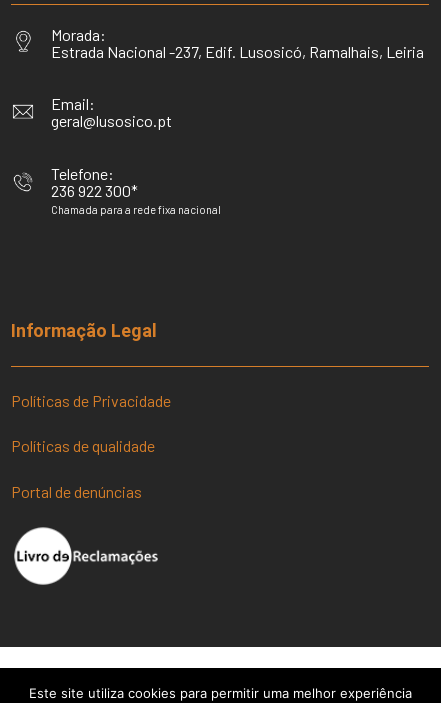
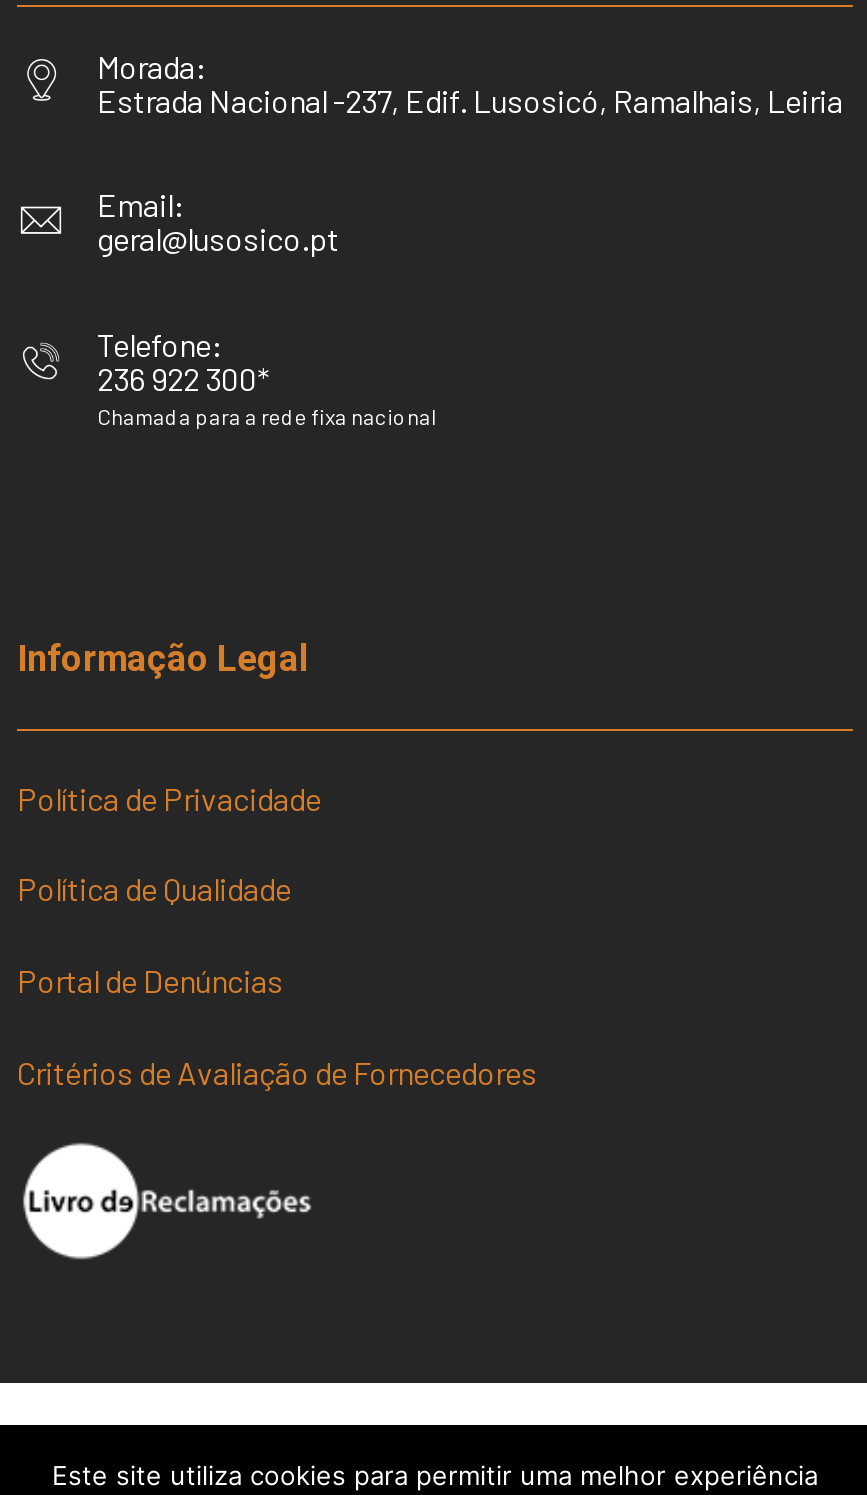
[11,391,171,501] Políticas de Privacidade | Políticas de qualidade | Portal de denúncias -> [17,778,537,1091] Política de Privacidade | Política de Qualidade | Portal de Denúncias | Critérios de Avaliação de Fornecedores

